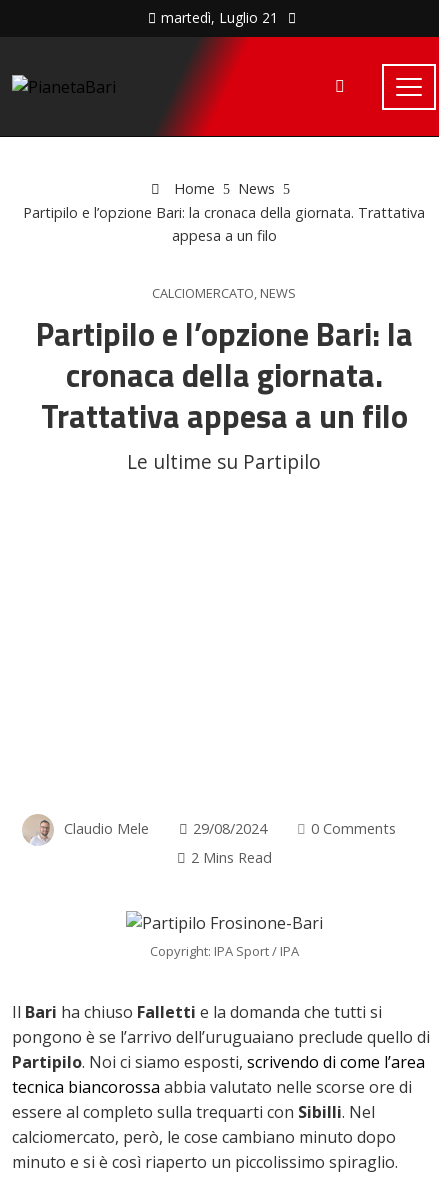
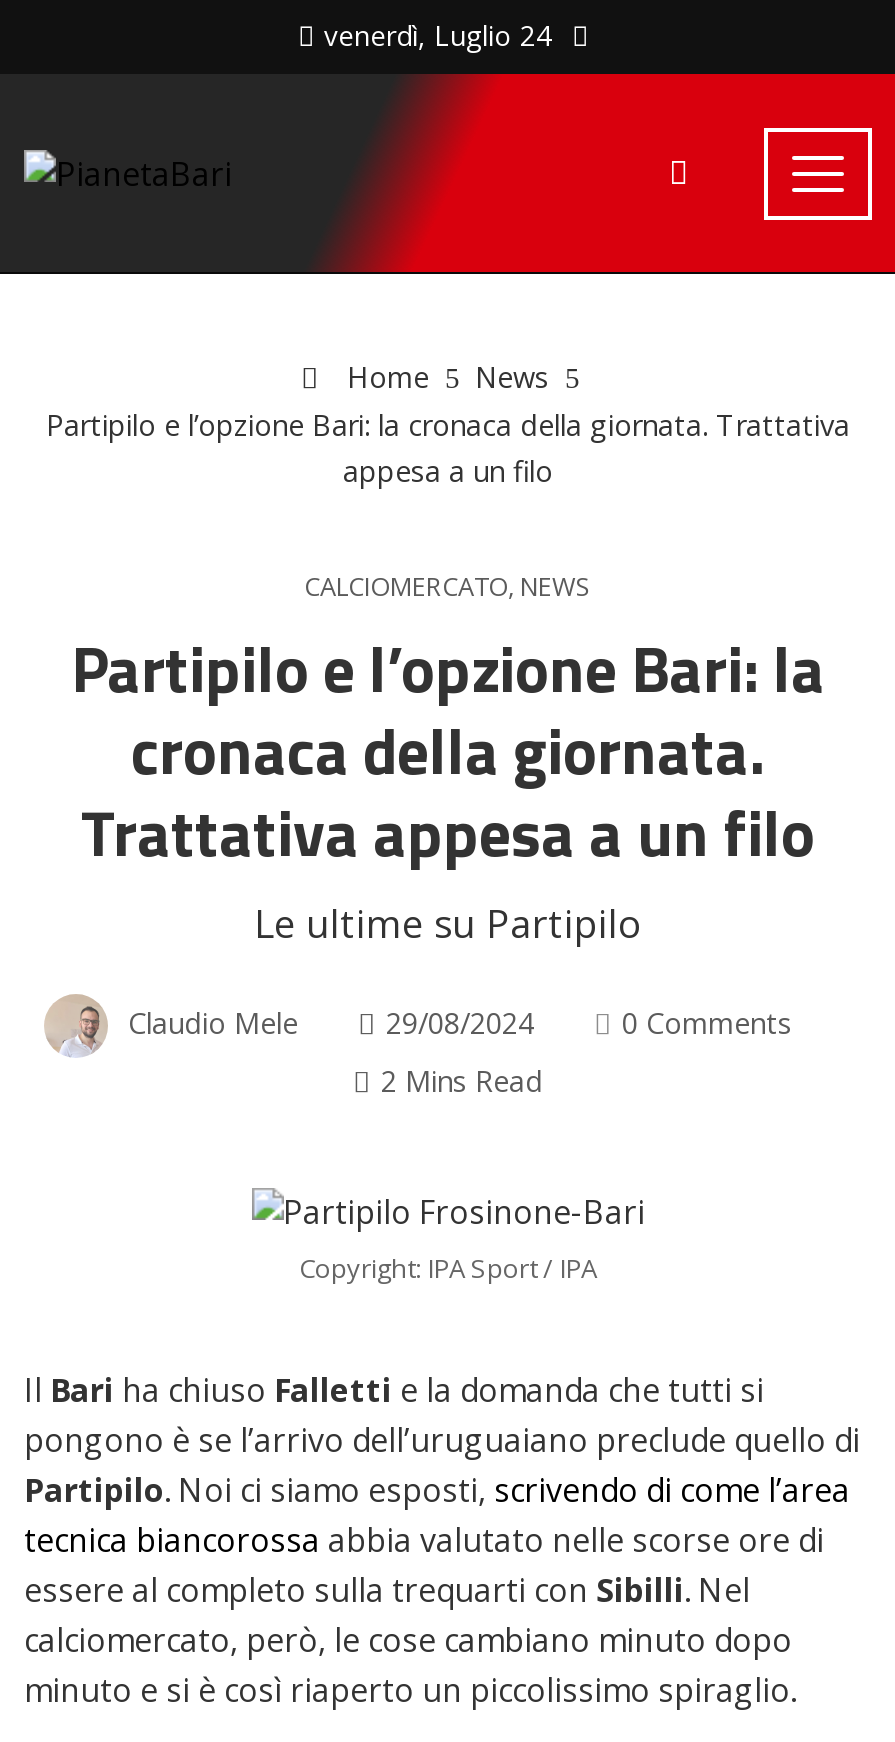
[160,8,277,27] martedì, Luglio 21 -> [324,16,552,54] venerdì, Luglio 24

